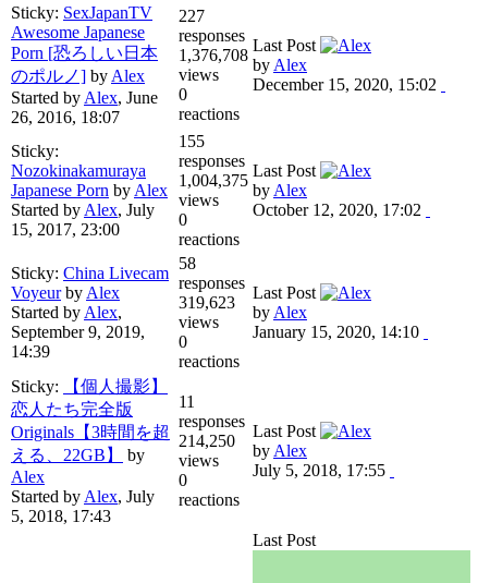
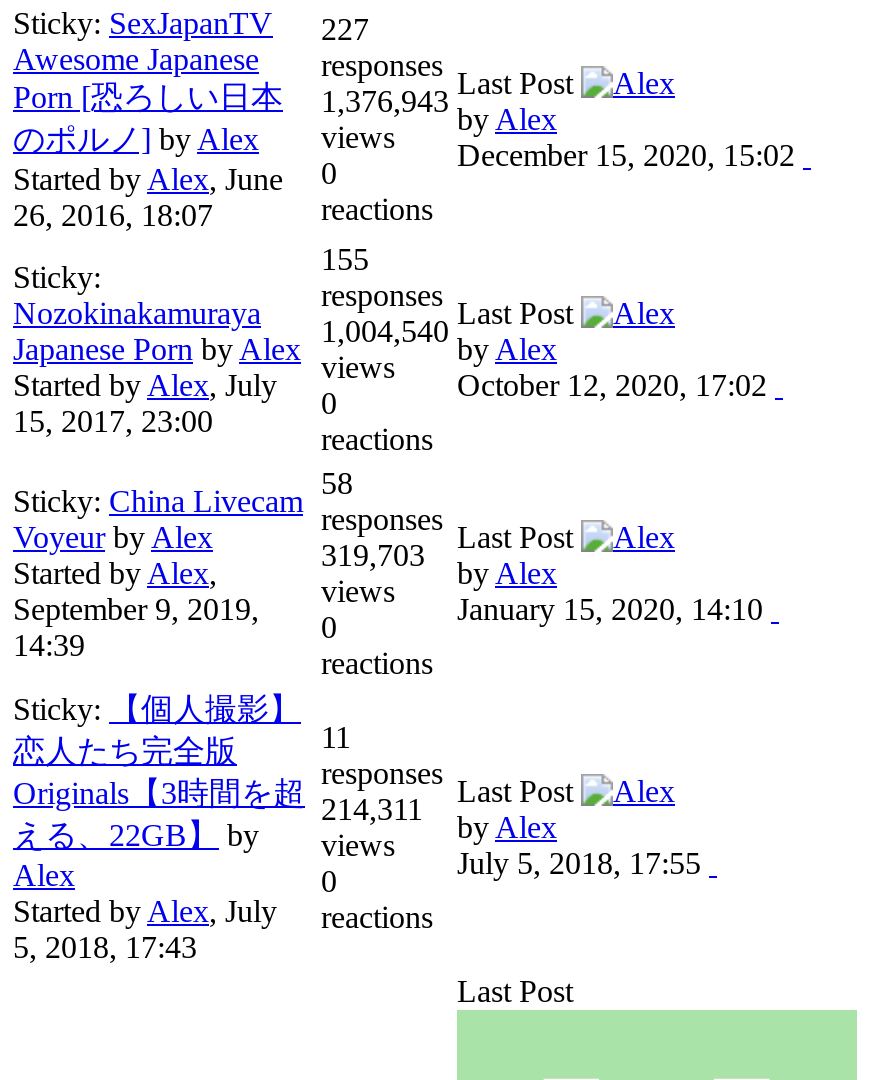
[11,43,248,64] Porn [恐ろしい日本 1,376,708 -> [13,80,449,118] Porn [恐ろしい日本 1,376,943
[179,171,248,190] 1,004,375 -> [321,314,449,348] 1,004,540
[179,293,235,312] 319,623 -> [321,538,425,572] 319,703
[11,423,235,450] Originals【3時間を超 214,250 -> [13,776,423,826] Originals【3時間を超 214,311

